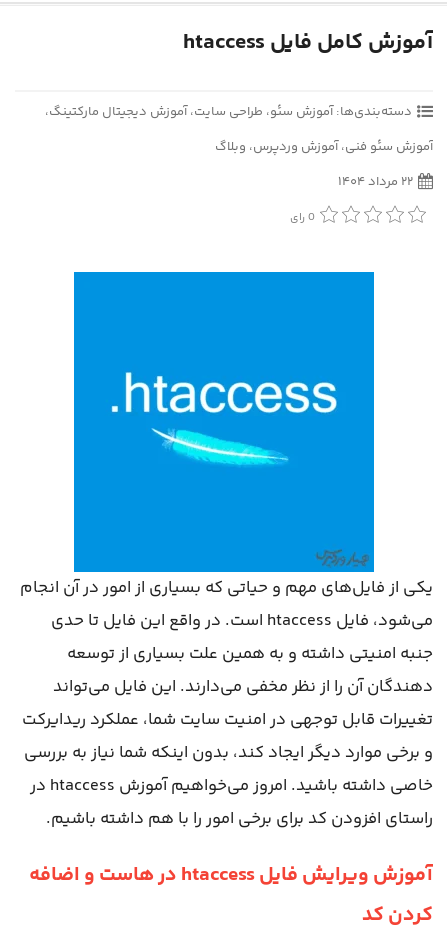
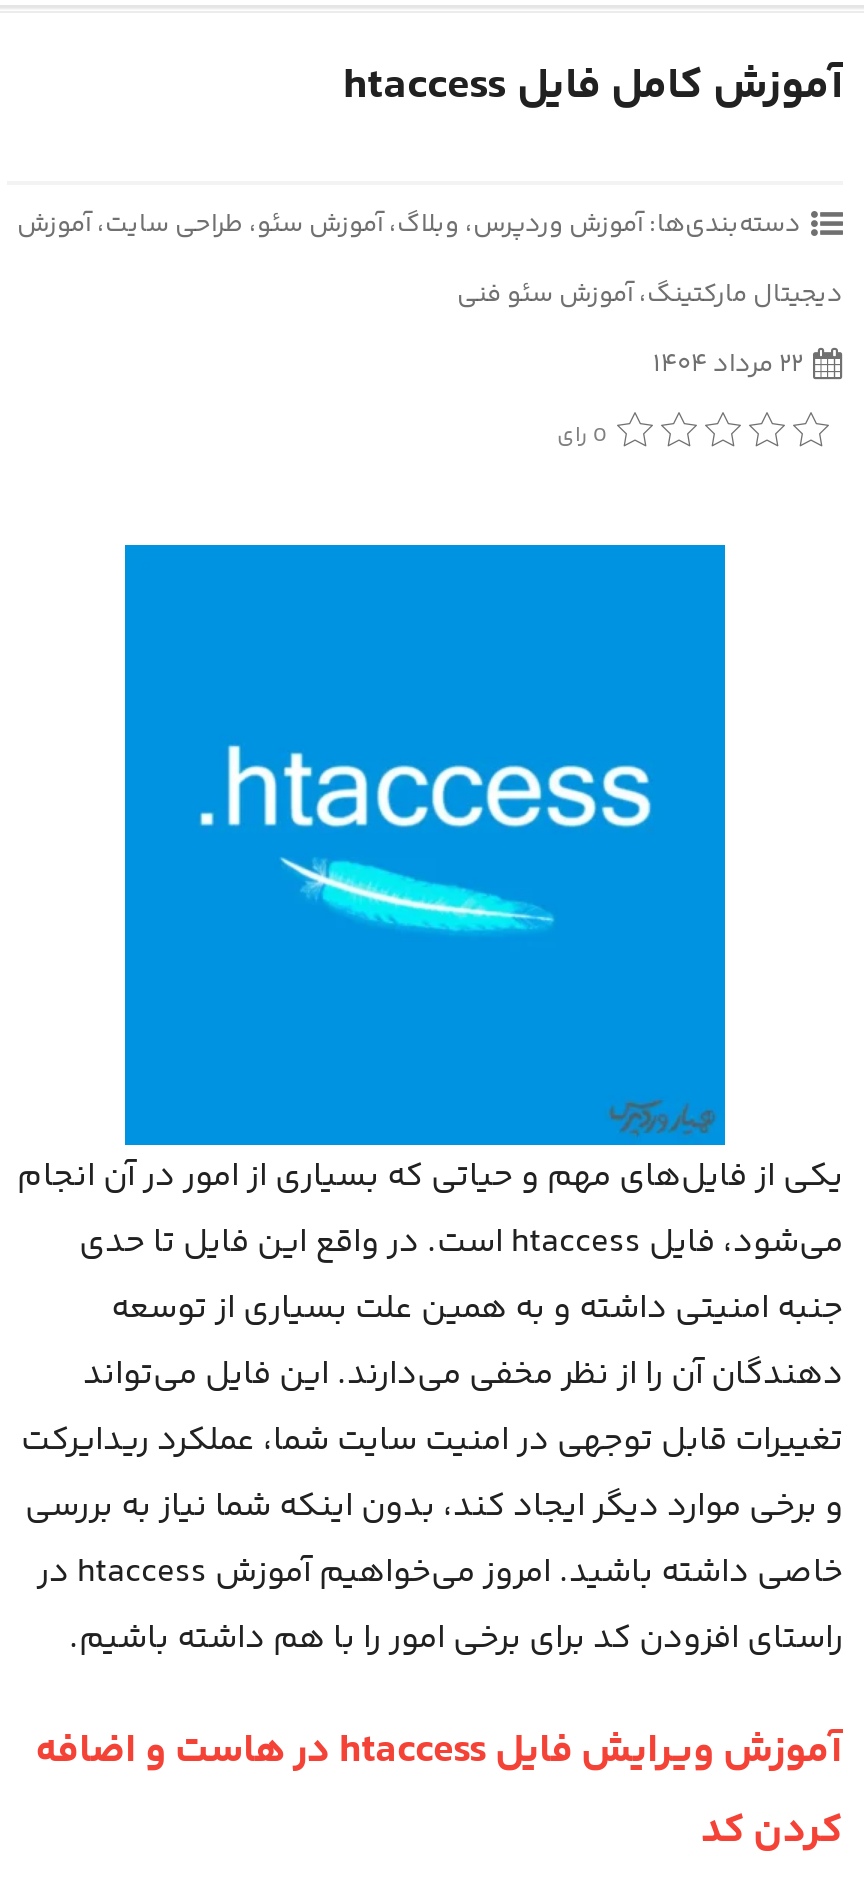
[45,102,412,122] دسته‌بندی‌ها:آموزش سئو ، طراحی سایت،آموزش دیجیتال مارکتینگ، -> [17,205,801,245] دسته‌بندی‌ها:آموزش وردپرس ، وبلاگ،آموزش سئو ، طراحی سایت،آموزش
[215,137,433,157] آموزش سئو فنی،آموزش وردپرس ، وبلاگ -> [457,275,843,315] دیجیتال مارکتینگ،آموزش سئو فنی

